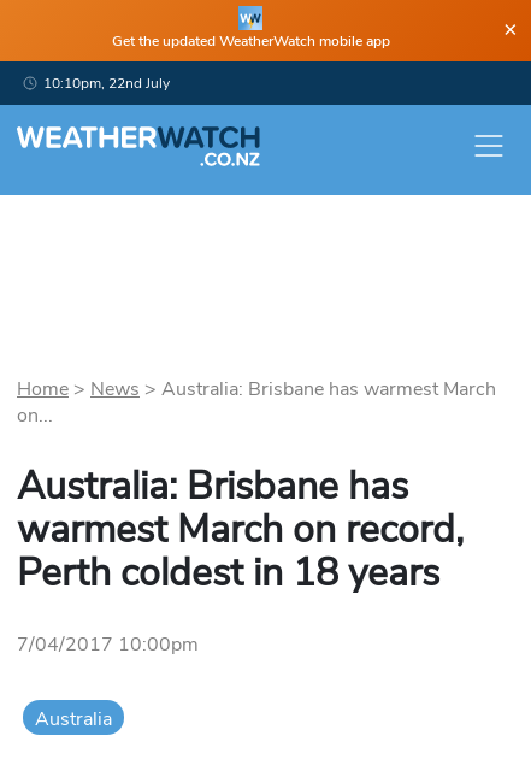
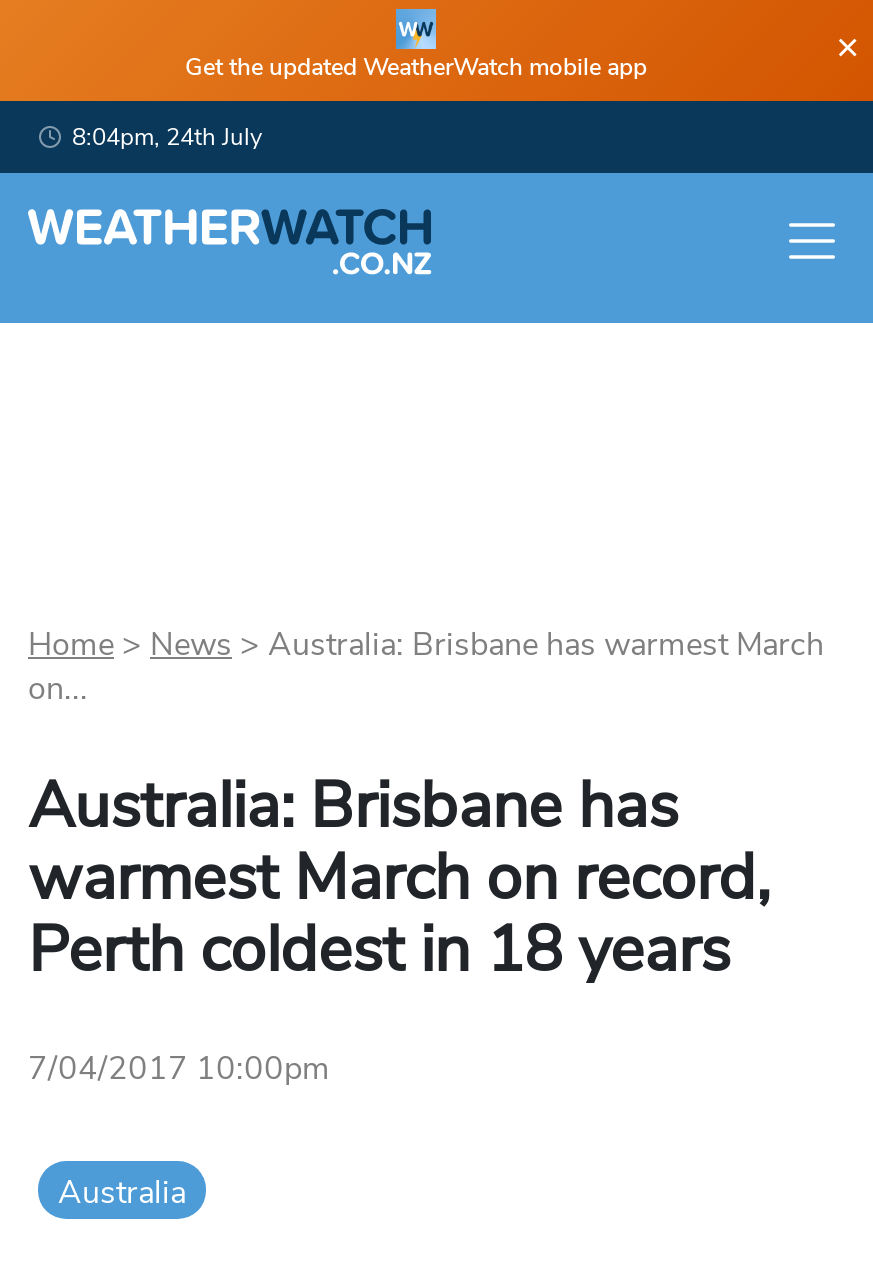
[43,73,170,93] 10:10pm, 22nd July -> [72,121,262,153] 8:04pm, 24th July

